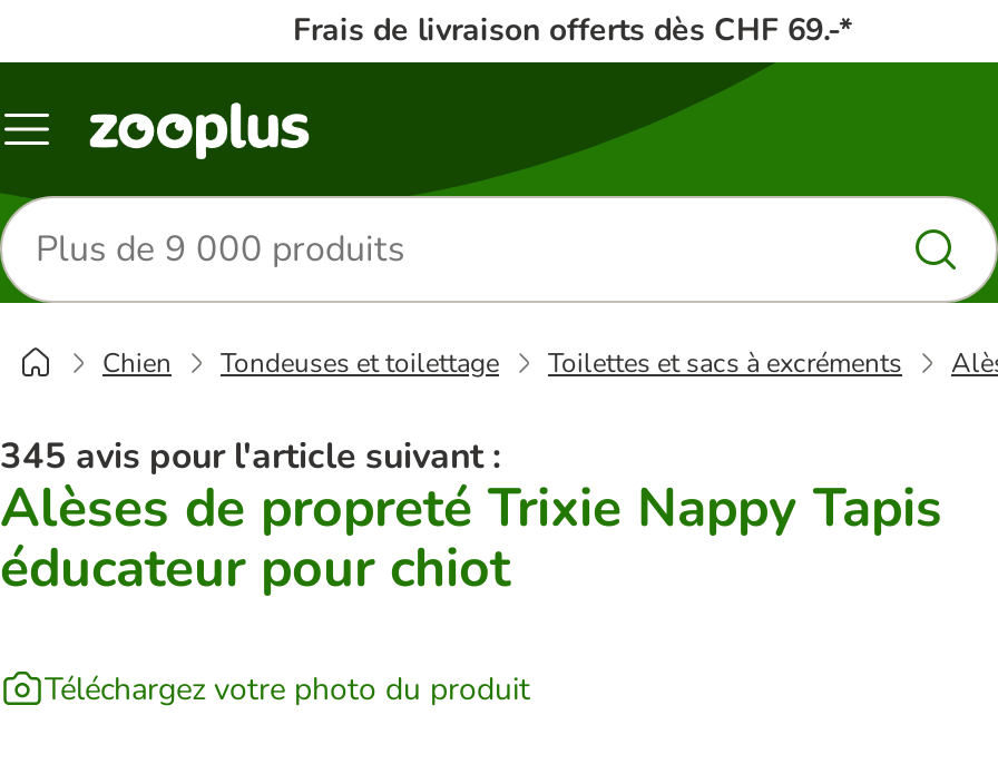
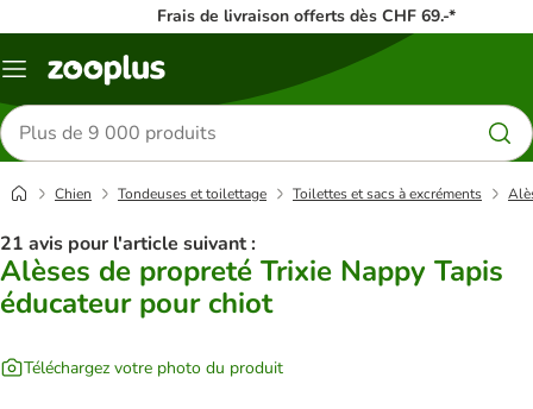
[0,432,501,481] 345 avis pour l'article suivant : -> [0,231,256,257] 21 avis pour l'article suivant :

